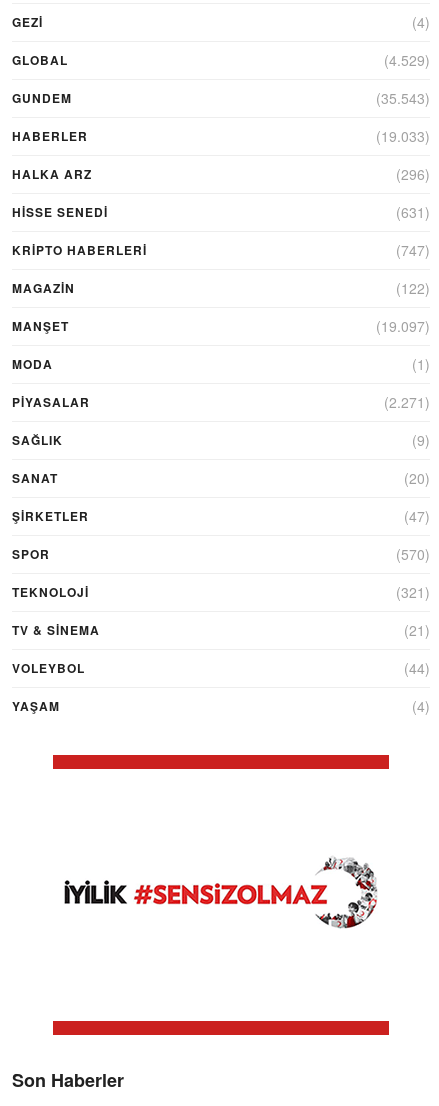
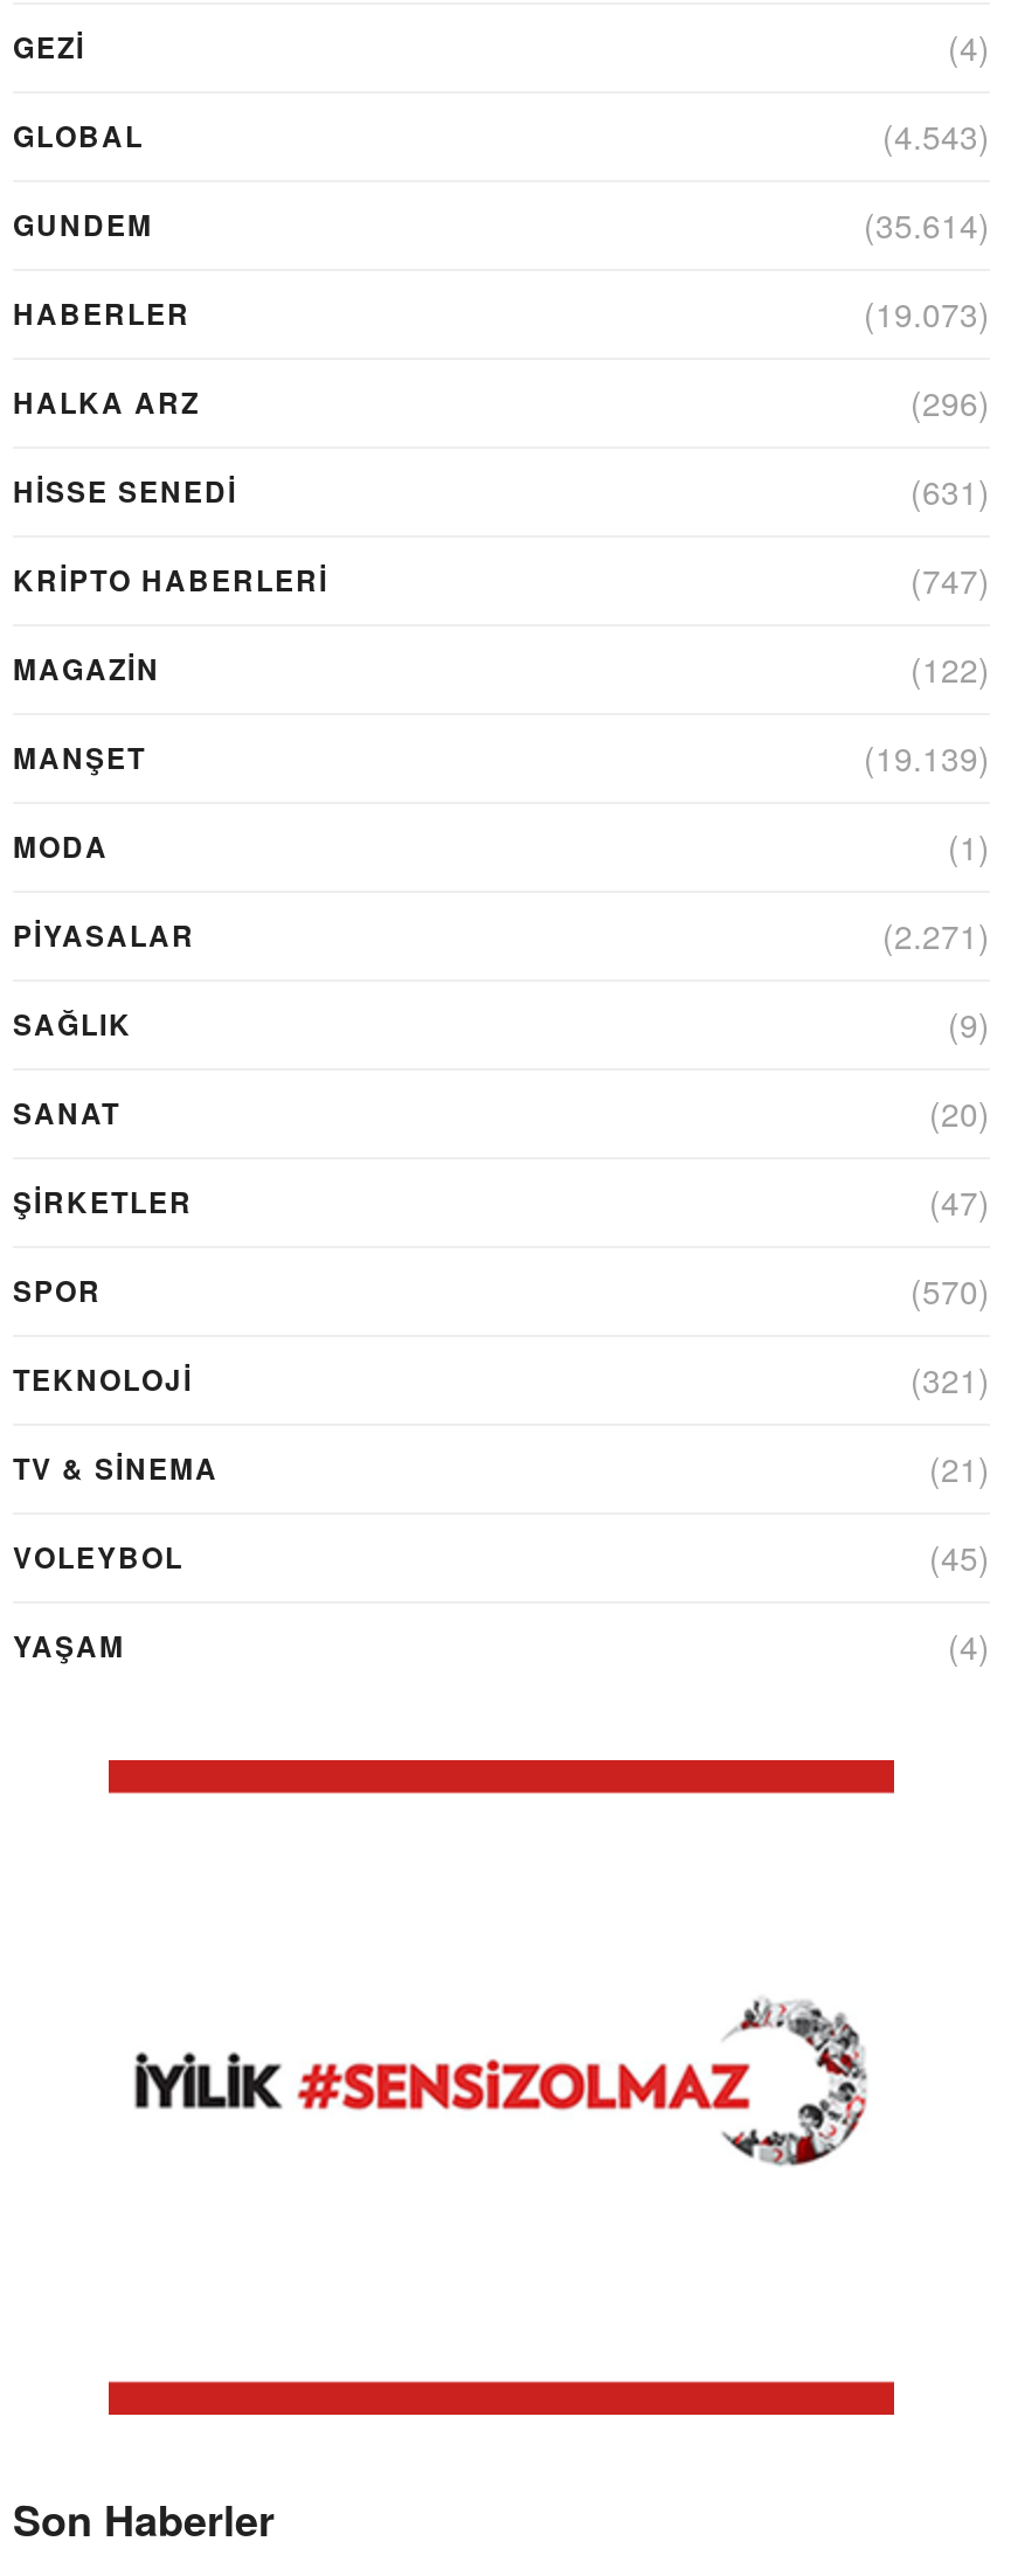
[384,50,430,70] (4.529) -> [882,112,990,159] (4.543)
[376,88,430,108] (35.543) -> [864,201,990,248] (35.614)
[376,126,430,146] (19.033) -> [864,290,990,337] (19.073)
[376,316,430,336] (19.097) -> [864,734,990,781] (19.139)
[404,658,430,678] (44) -> [929,1533,990,1580] (45)

